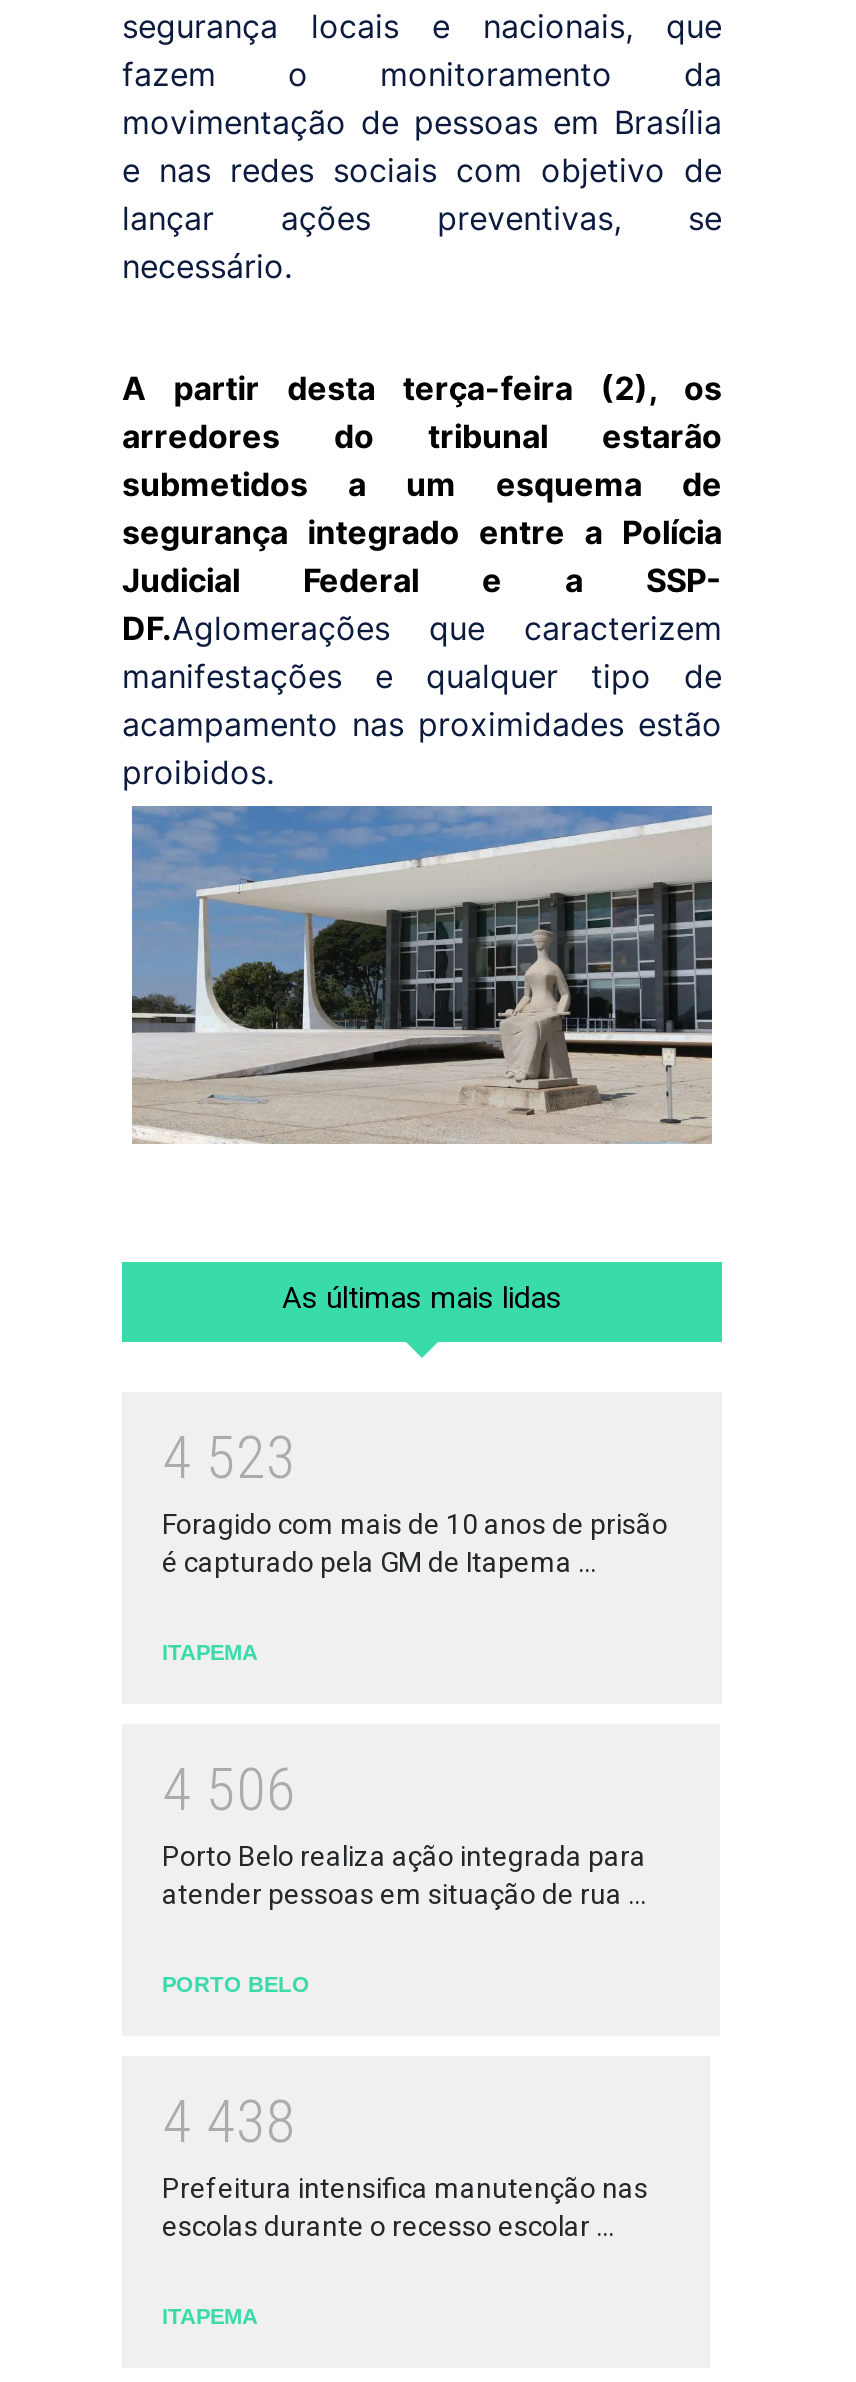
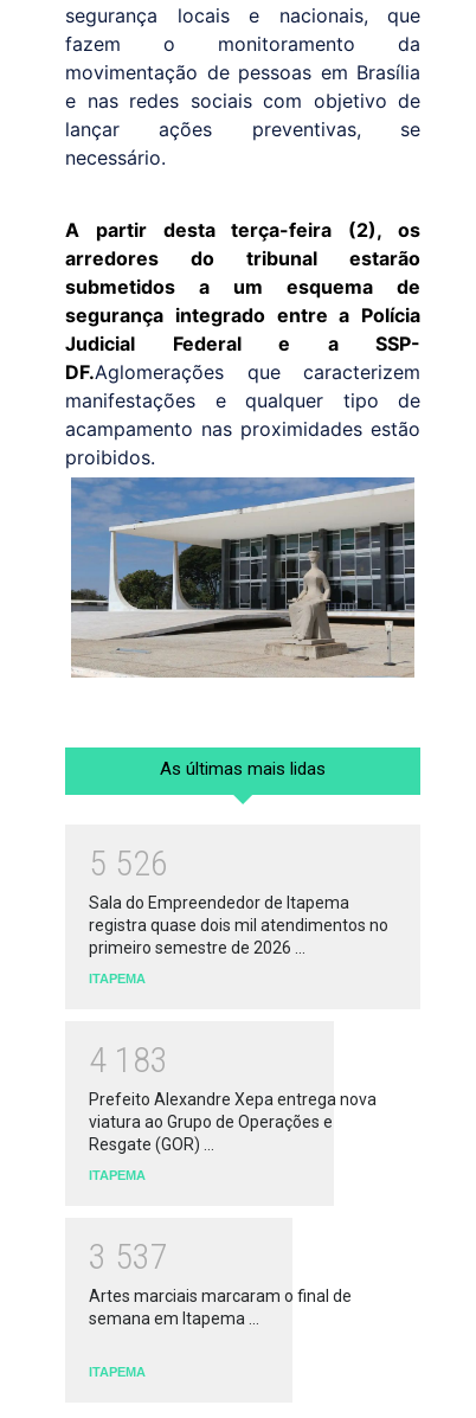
[162,1423,668,1578] 4 523 | Foragido com mais de 10 anos de prisão | é capturado pela GM de Itapema ... -> [89,843,388,957] 5 526 | Sala do Empreendedor de Itapema | registra quase dois mil atendimentos no | primeiro semestre de 2026 ...
[162,1754,646,1909] 4 506 | Porto Belo realiza ação integrada para | atender pessoas em situação de rua ... -> [89,1039,377,1153] 4 1 83 | Prefeito Alexandre Xepa entrega nova | viatura ao Grupo de Operações e | Resgate (GOR) ...
[162,1971,310,1995] PORTO BELO -> [89,1168,146,1182] ITAPEMA
[162,2086,648,2241] 4 438 | Prefeitura intensifica manutenção nas | escolas durante o recesso escolar ... -> [89,1236,352,1327] 3 537 | Artes marciais marcaram o final de | semana em Itapema ...

